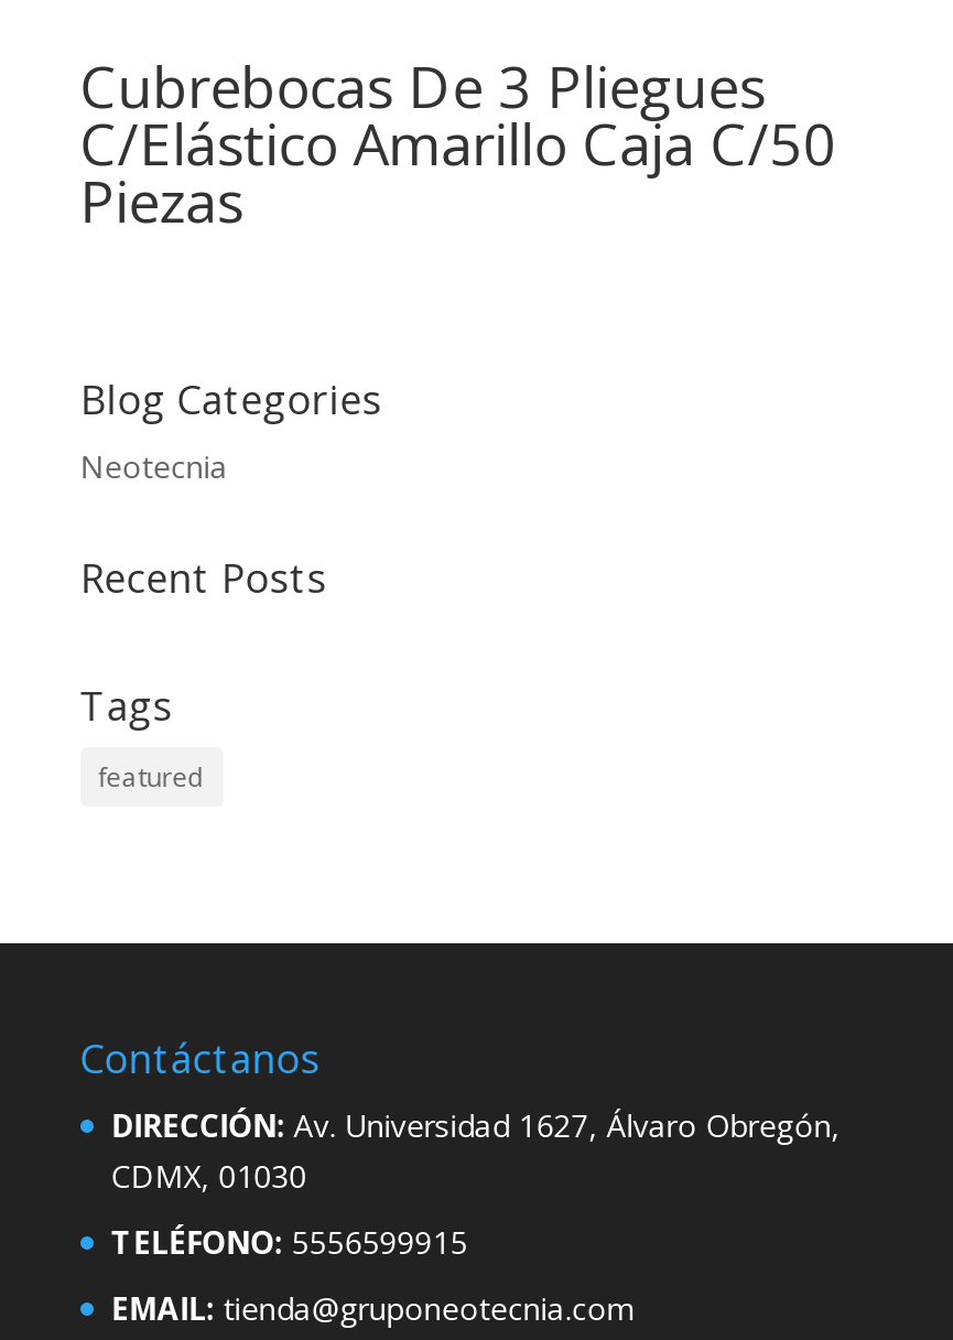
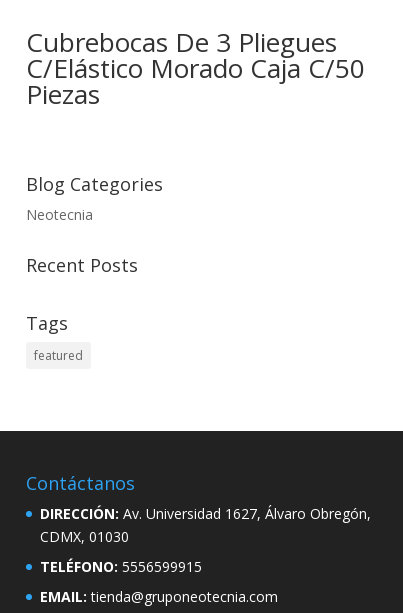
[80,104,836,183] C/Elástico Amarillo Caja C/50 -> [26,50,365,86] C/Elástico Morado Caja C/50

